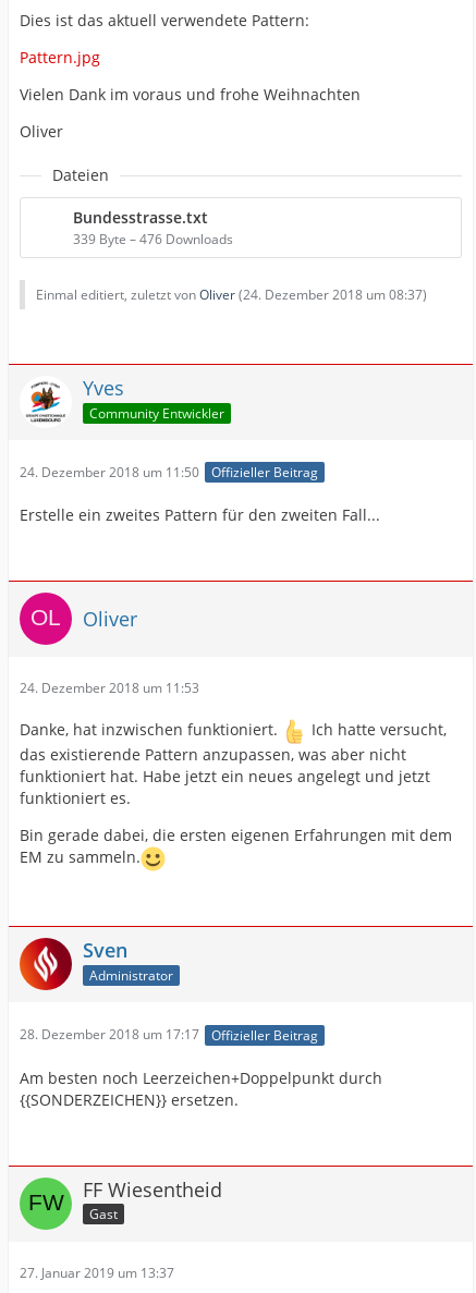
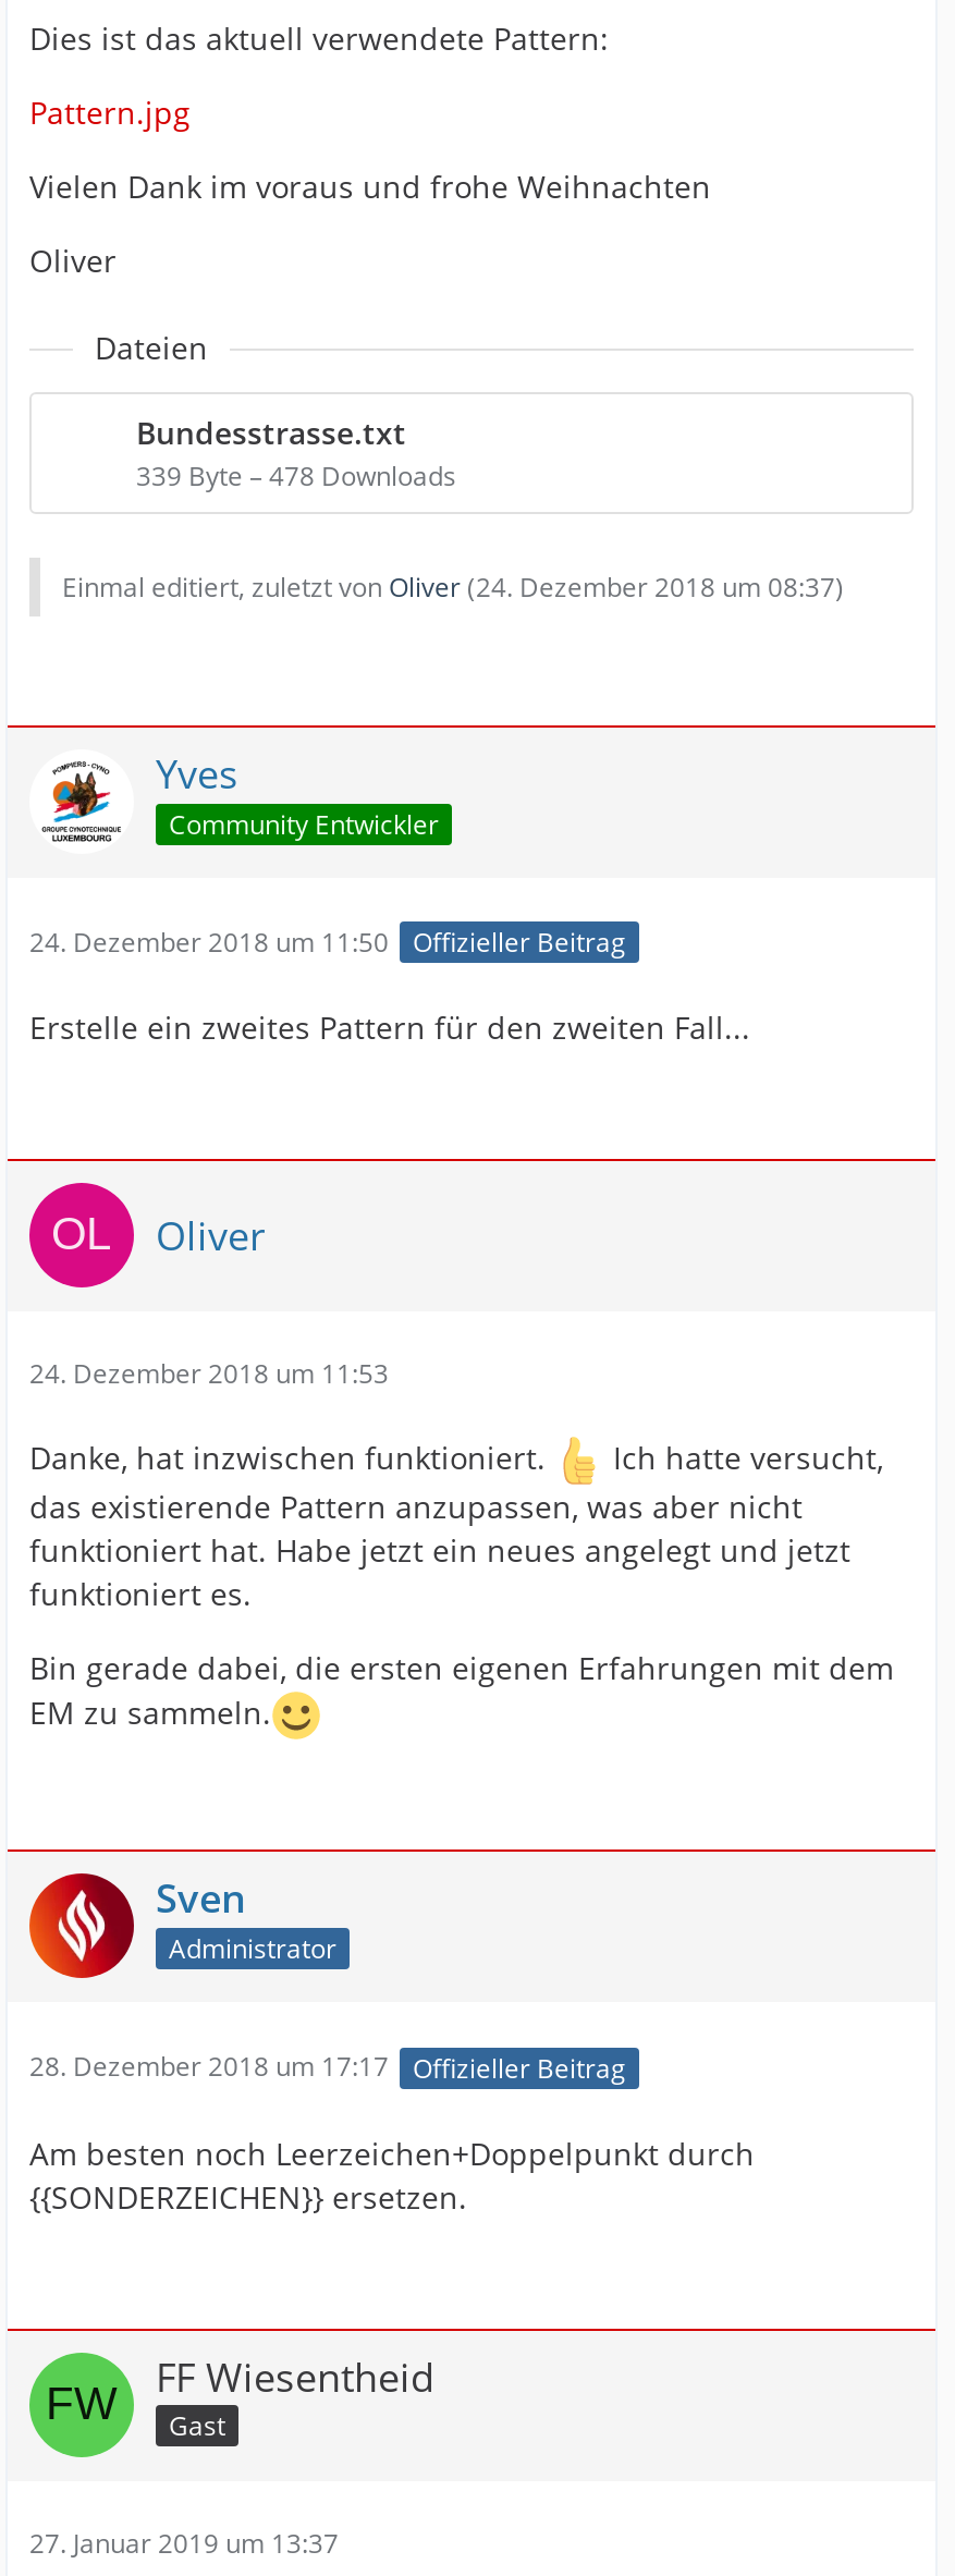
[73,230,233,248] 339 Byte – 476 Downloads -> [136,457,456,495] 339 Byte – 478 Downloads

